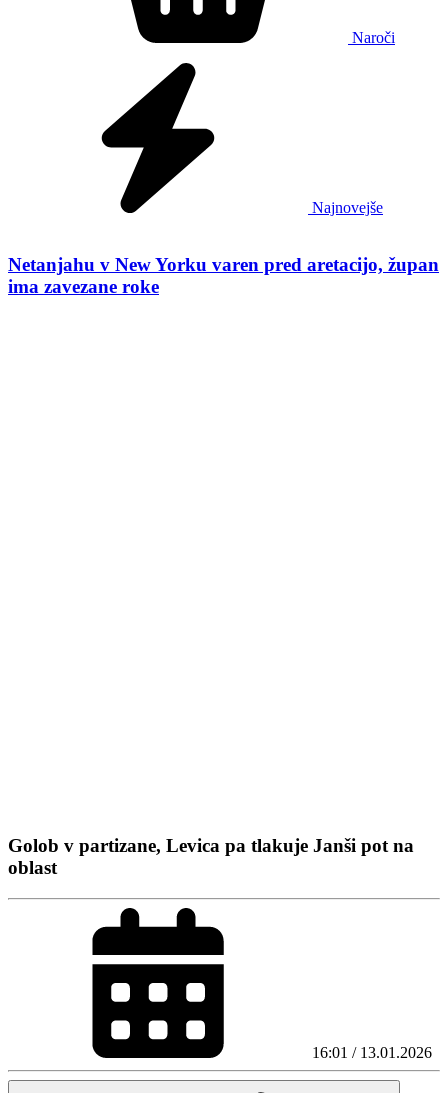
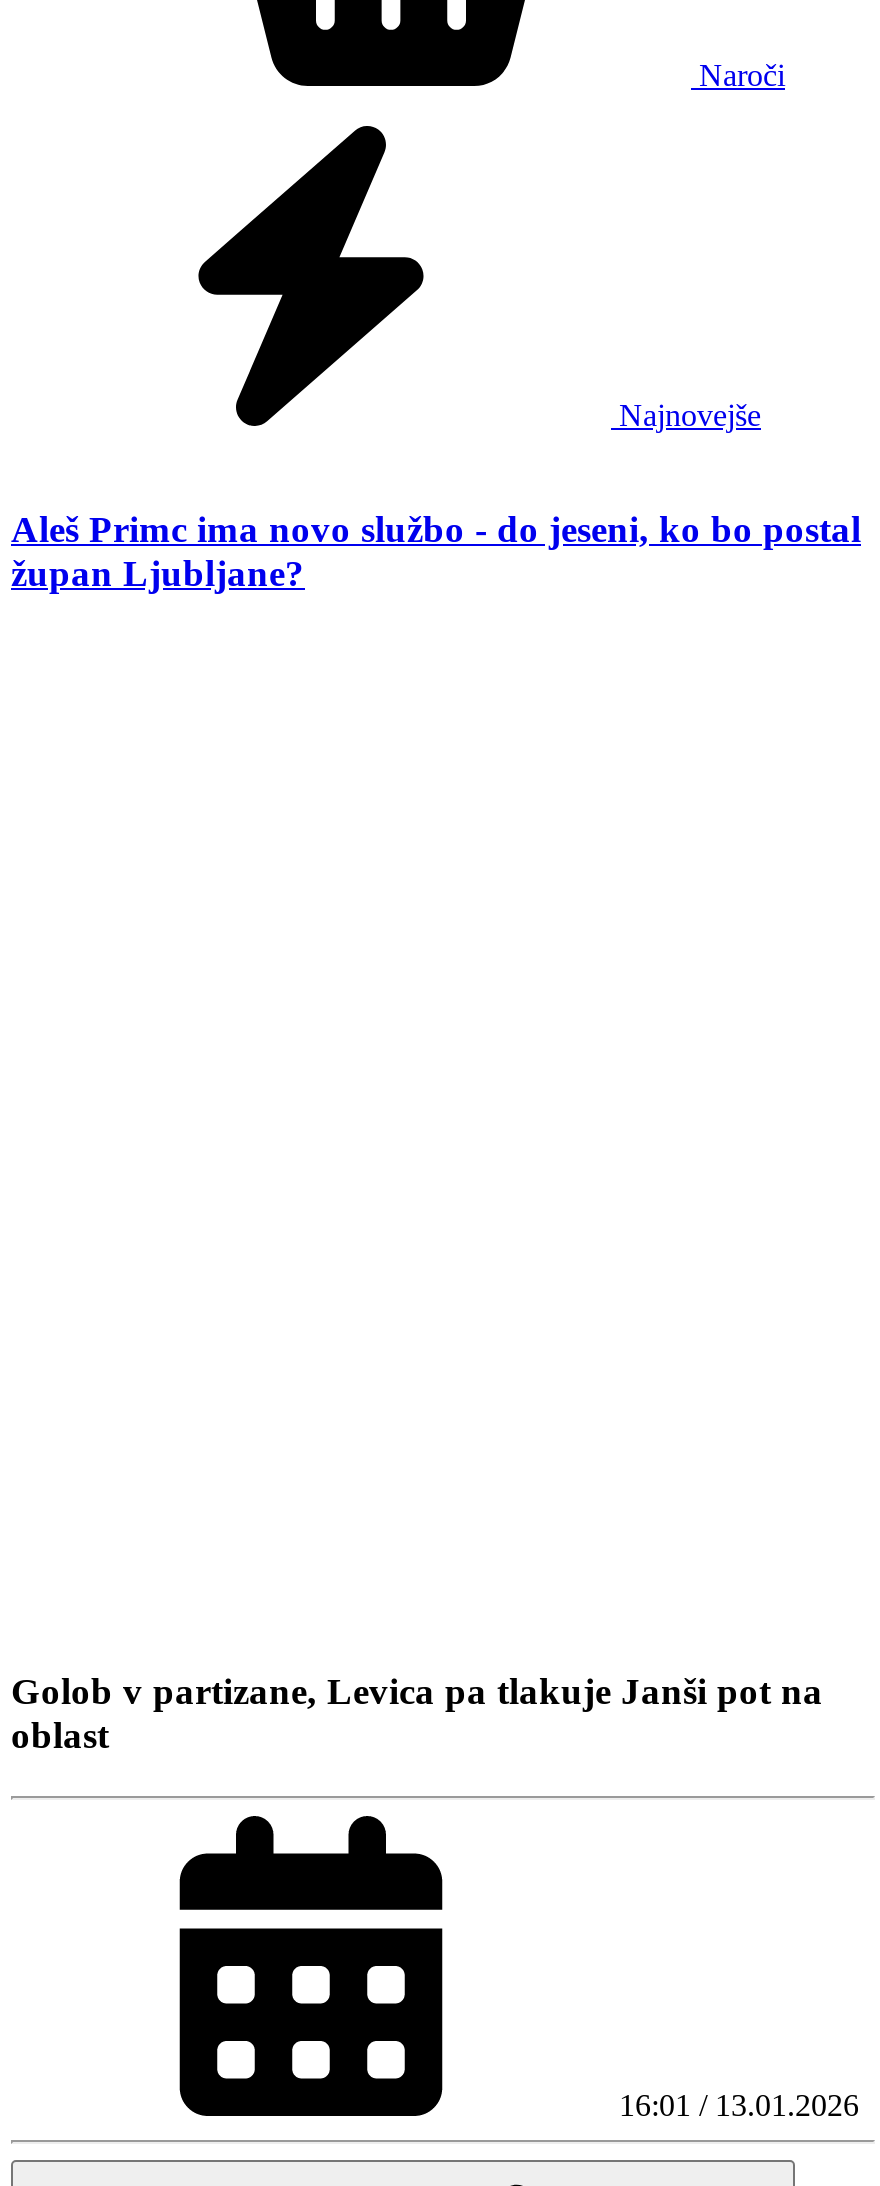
[8,254,439,297] Netanjahu v New Yorku varen pred aretacijo, župan | ima zavezane roke -> [11,507,861,593] Aleš Primc ima novo službo - do jeseni, ko bo postal | župan Ljubljane?

